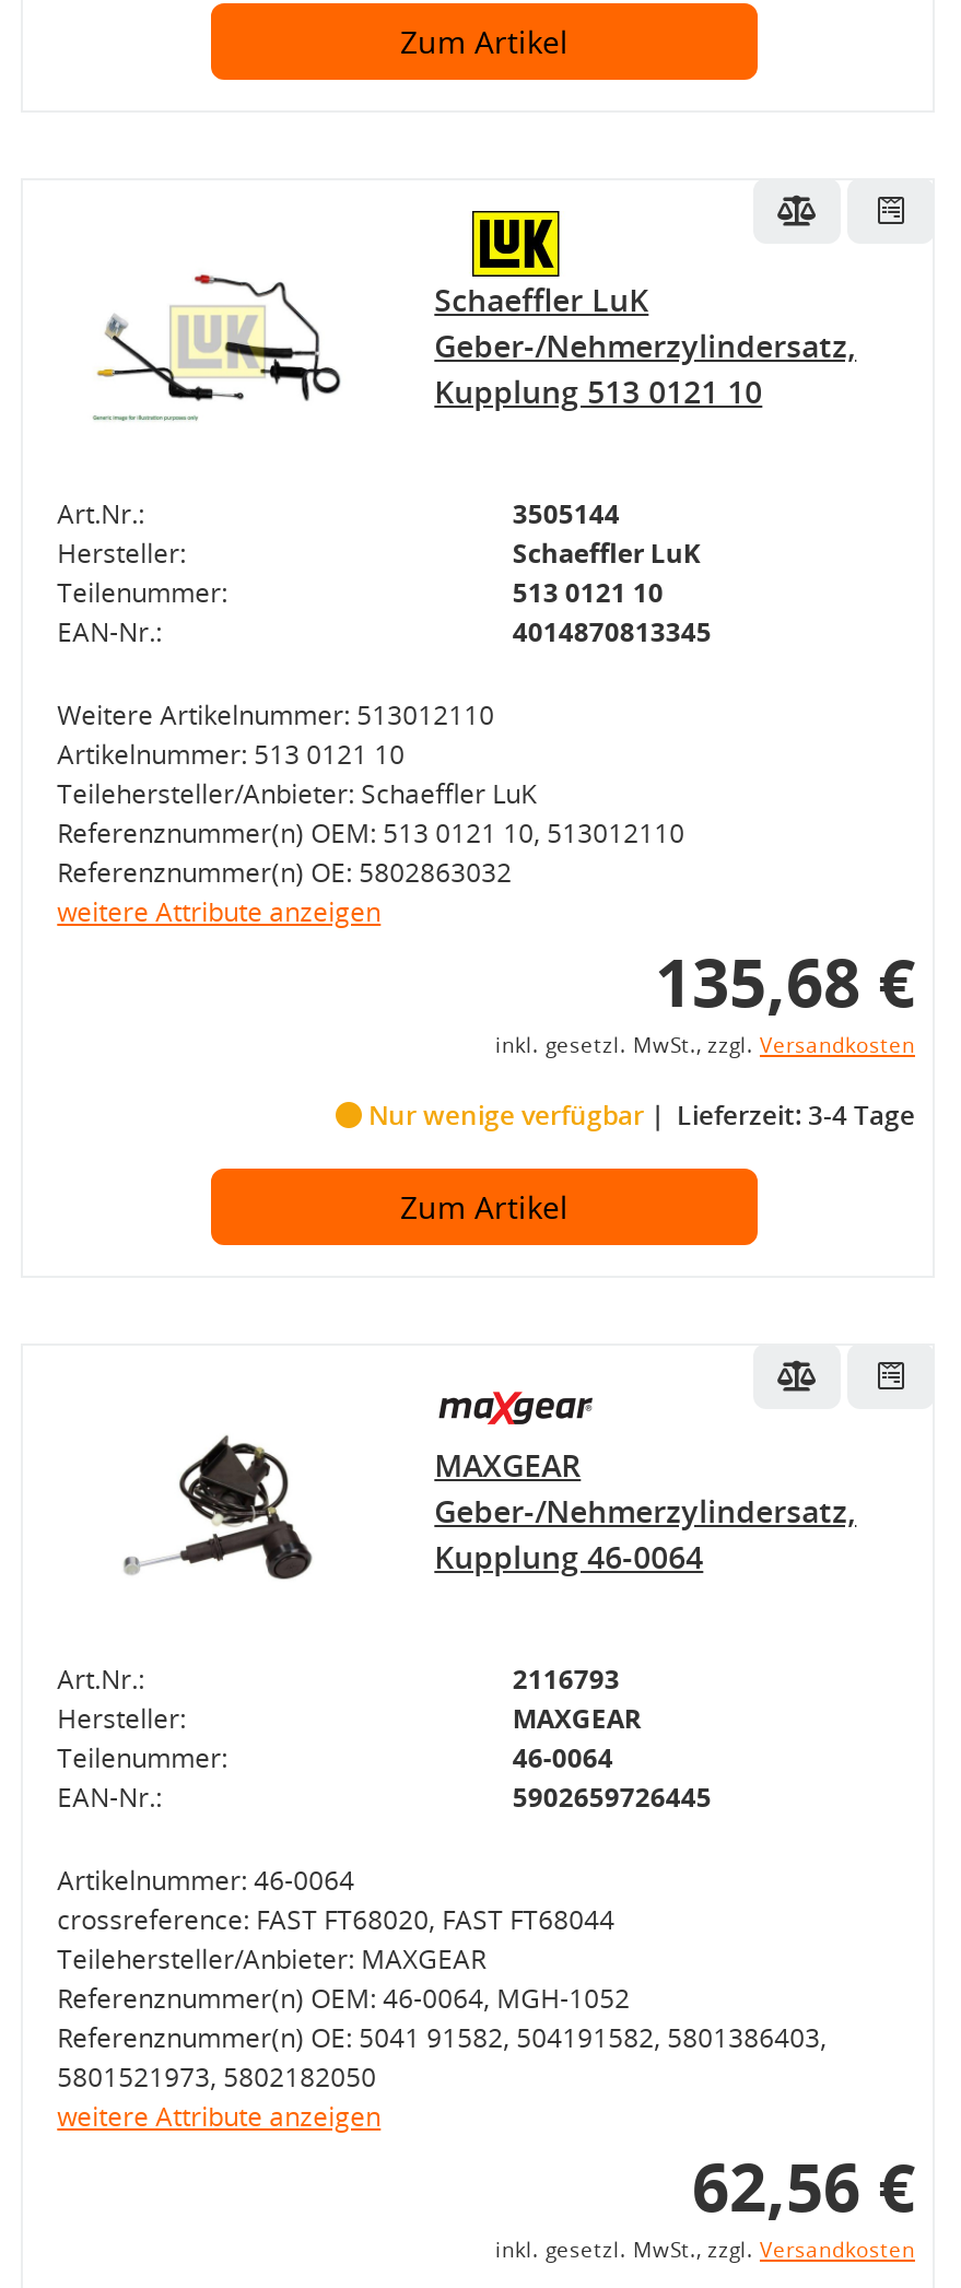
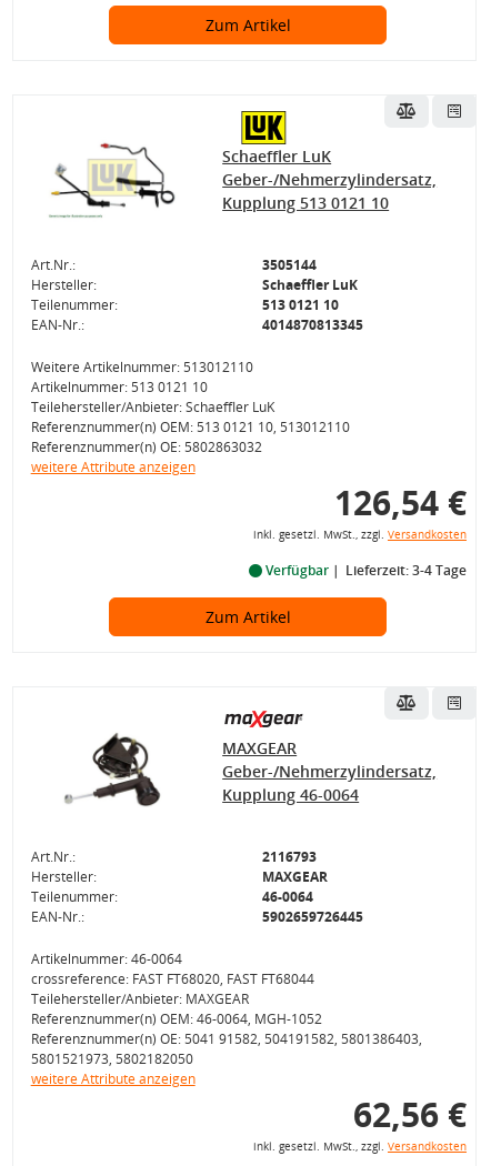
[655,937,915,1026] 135,68 € -> [334,480,467,525] 126,54 €
[362,1096,651,1134] Nur wenige verfügbar -> [262,561,332,580] Verfügbar

